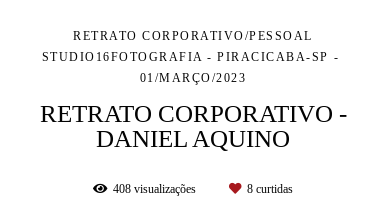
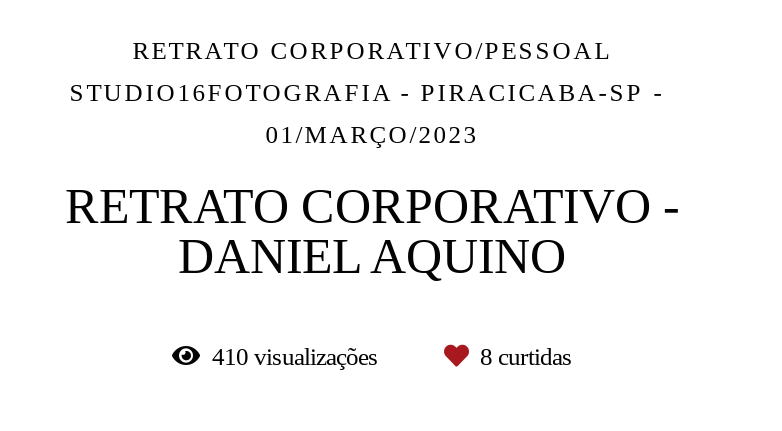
[113,182,199,196] 408 visualizações -> [212,343,384,371] 410 visualizações

